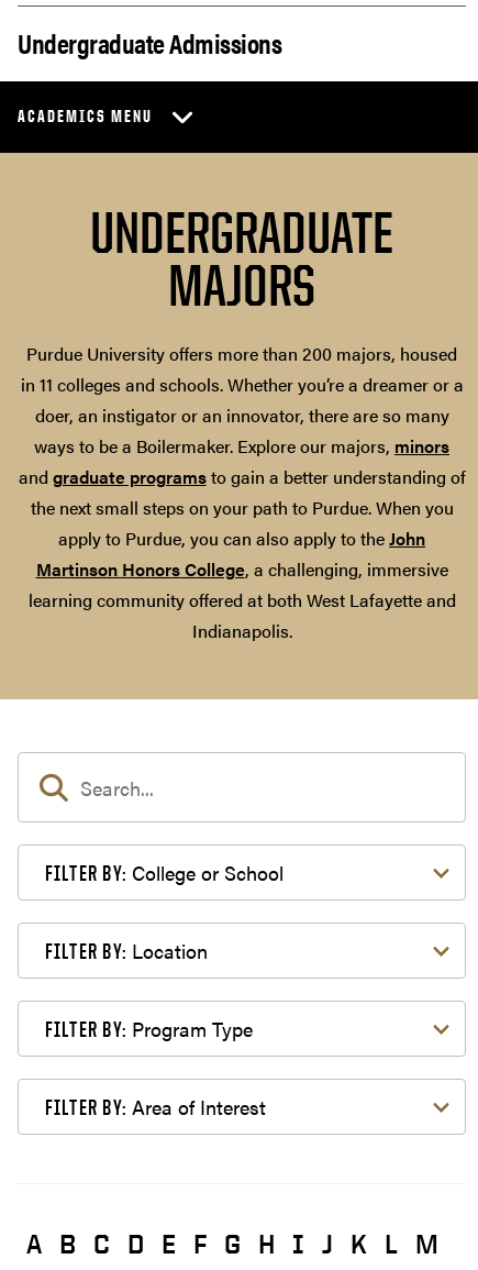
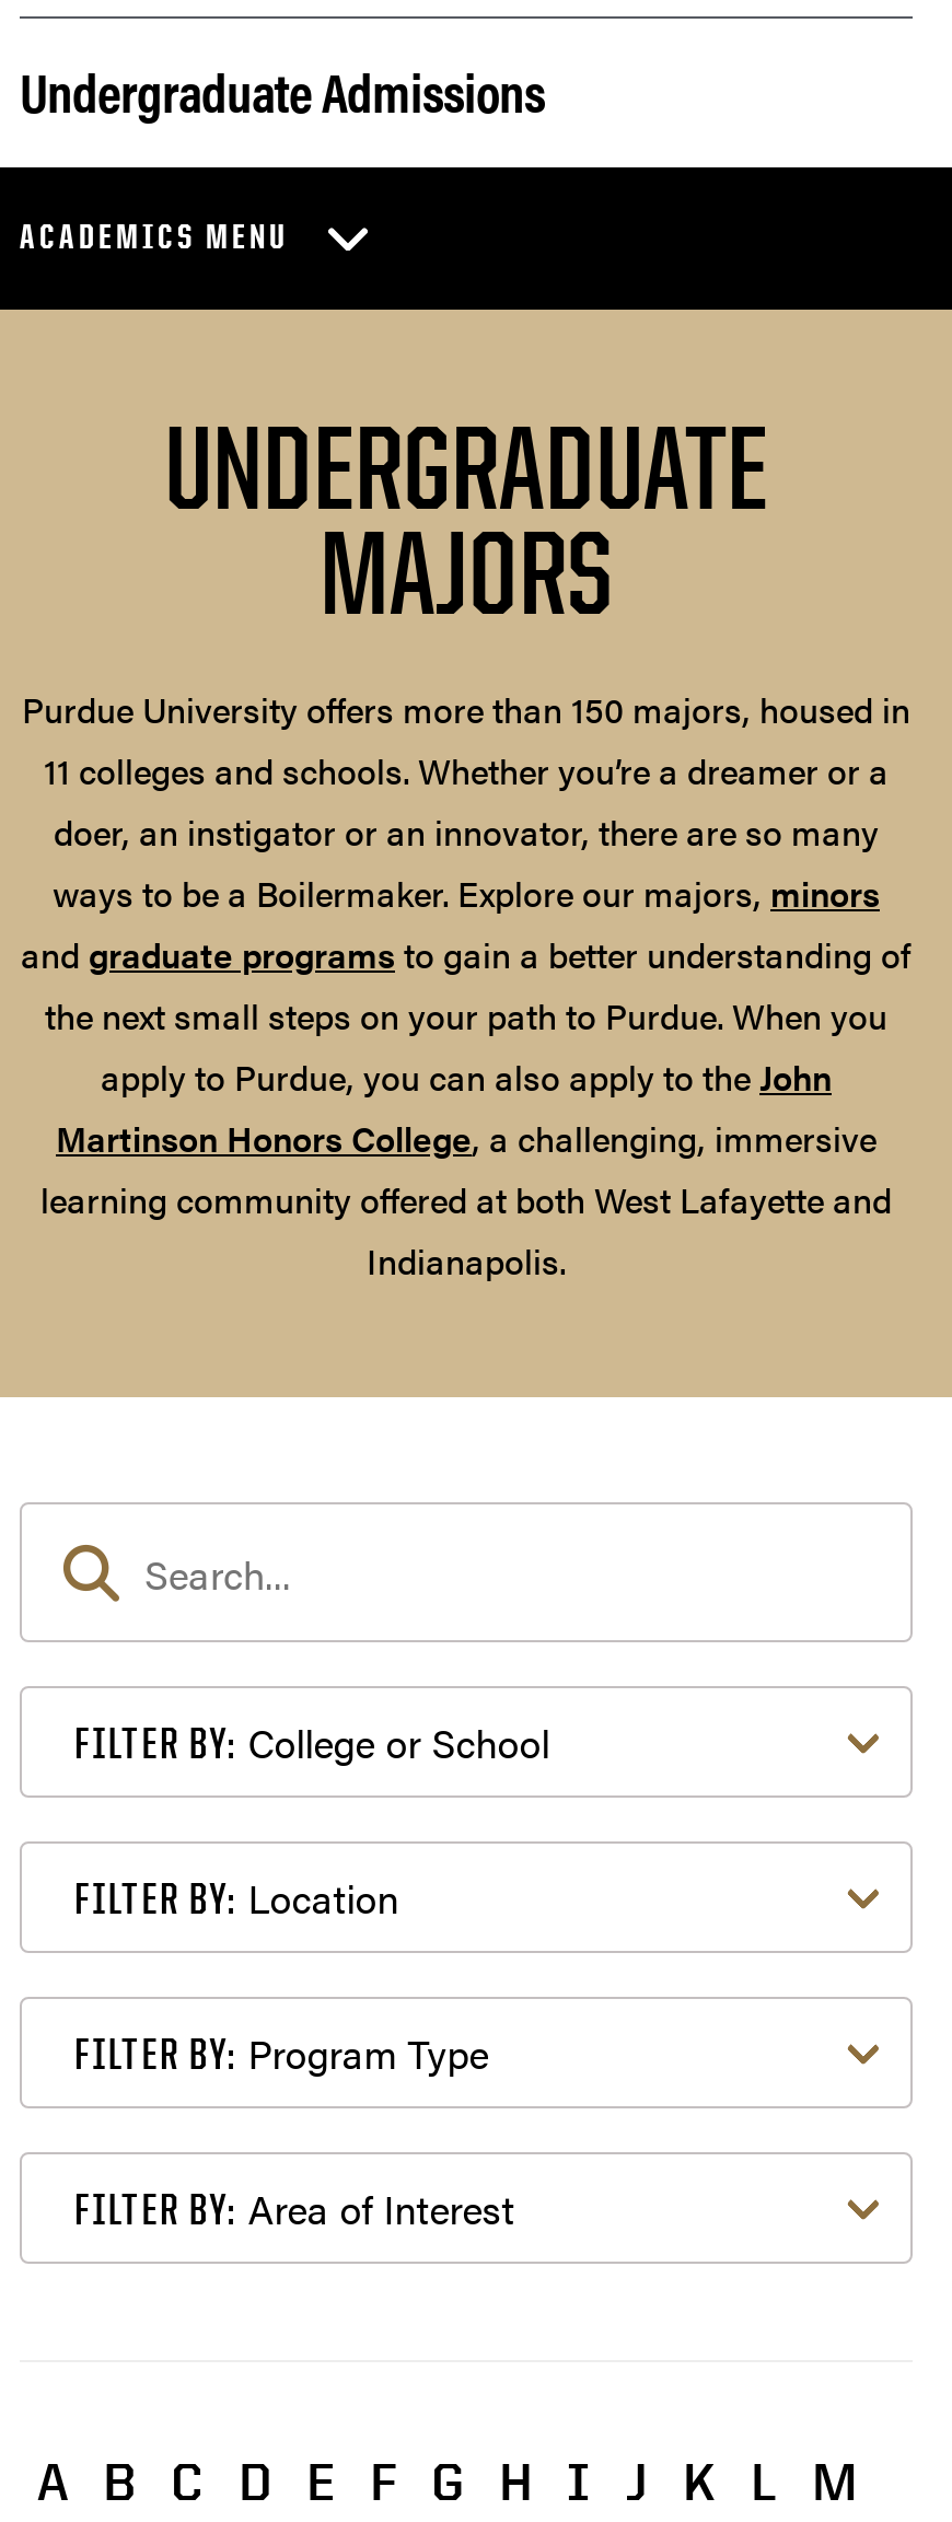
[20,341,463,397] Purdue University offers more than 200 majors, housed | in 11 colleges and schools. Whether you’re a dreamer or a -> [22,684,910,796] Purdue University offers more than 150 majors, housed in | 11 colleges and schools. Whether you’re a dreamer or a

